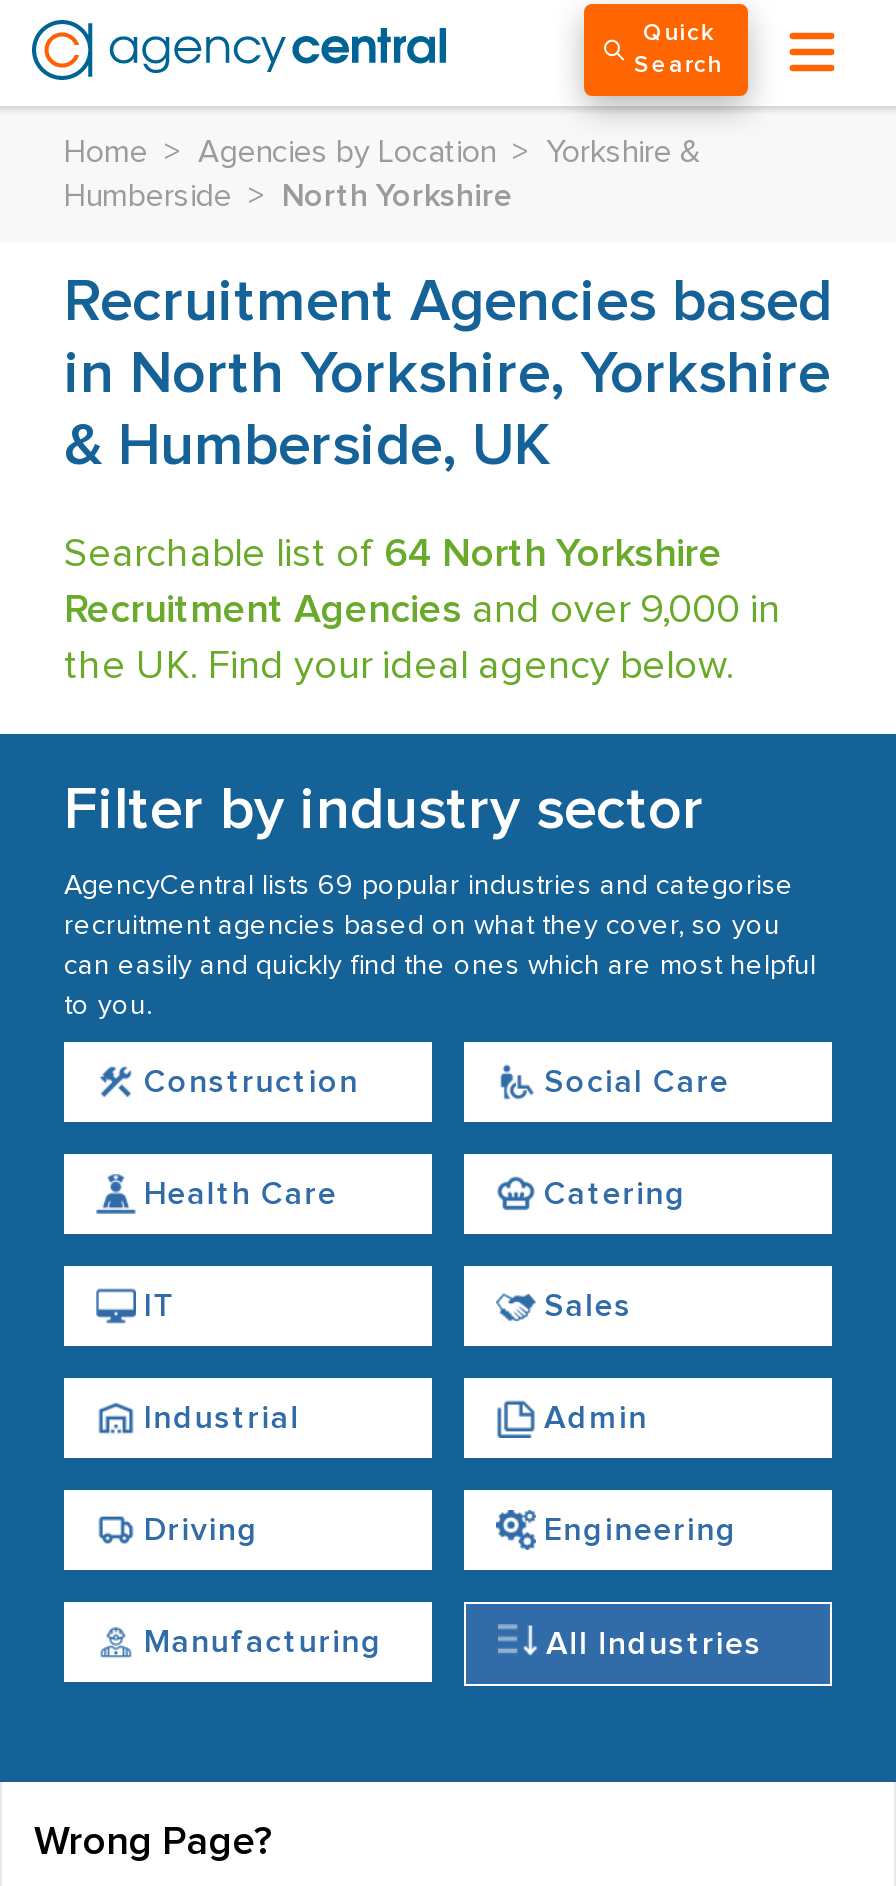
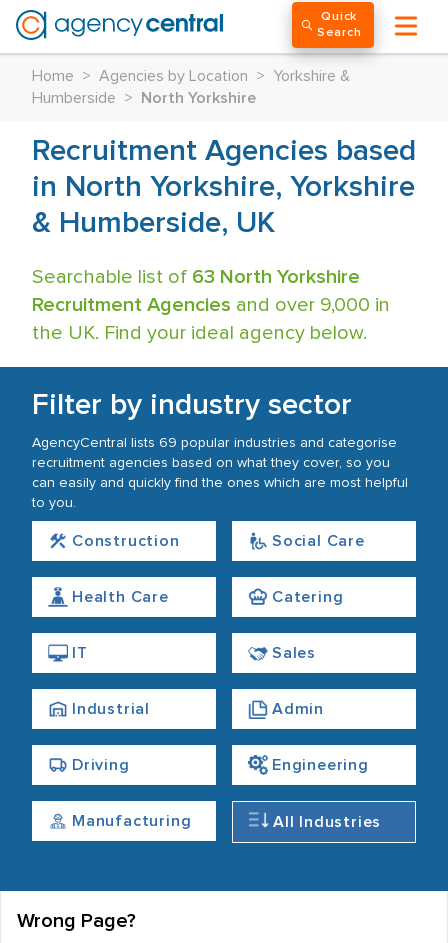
[64,534,722,574] Searchable list of 64 North Yorkshire -> [32,267,360,287] Searchable list of 63 North Yorkshire

